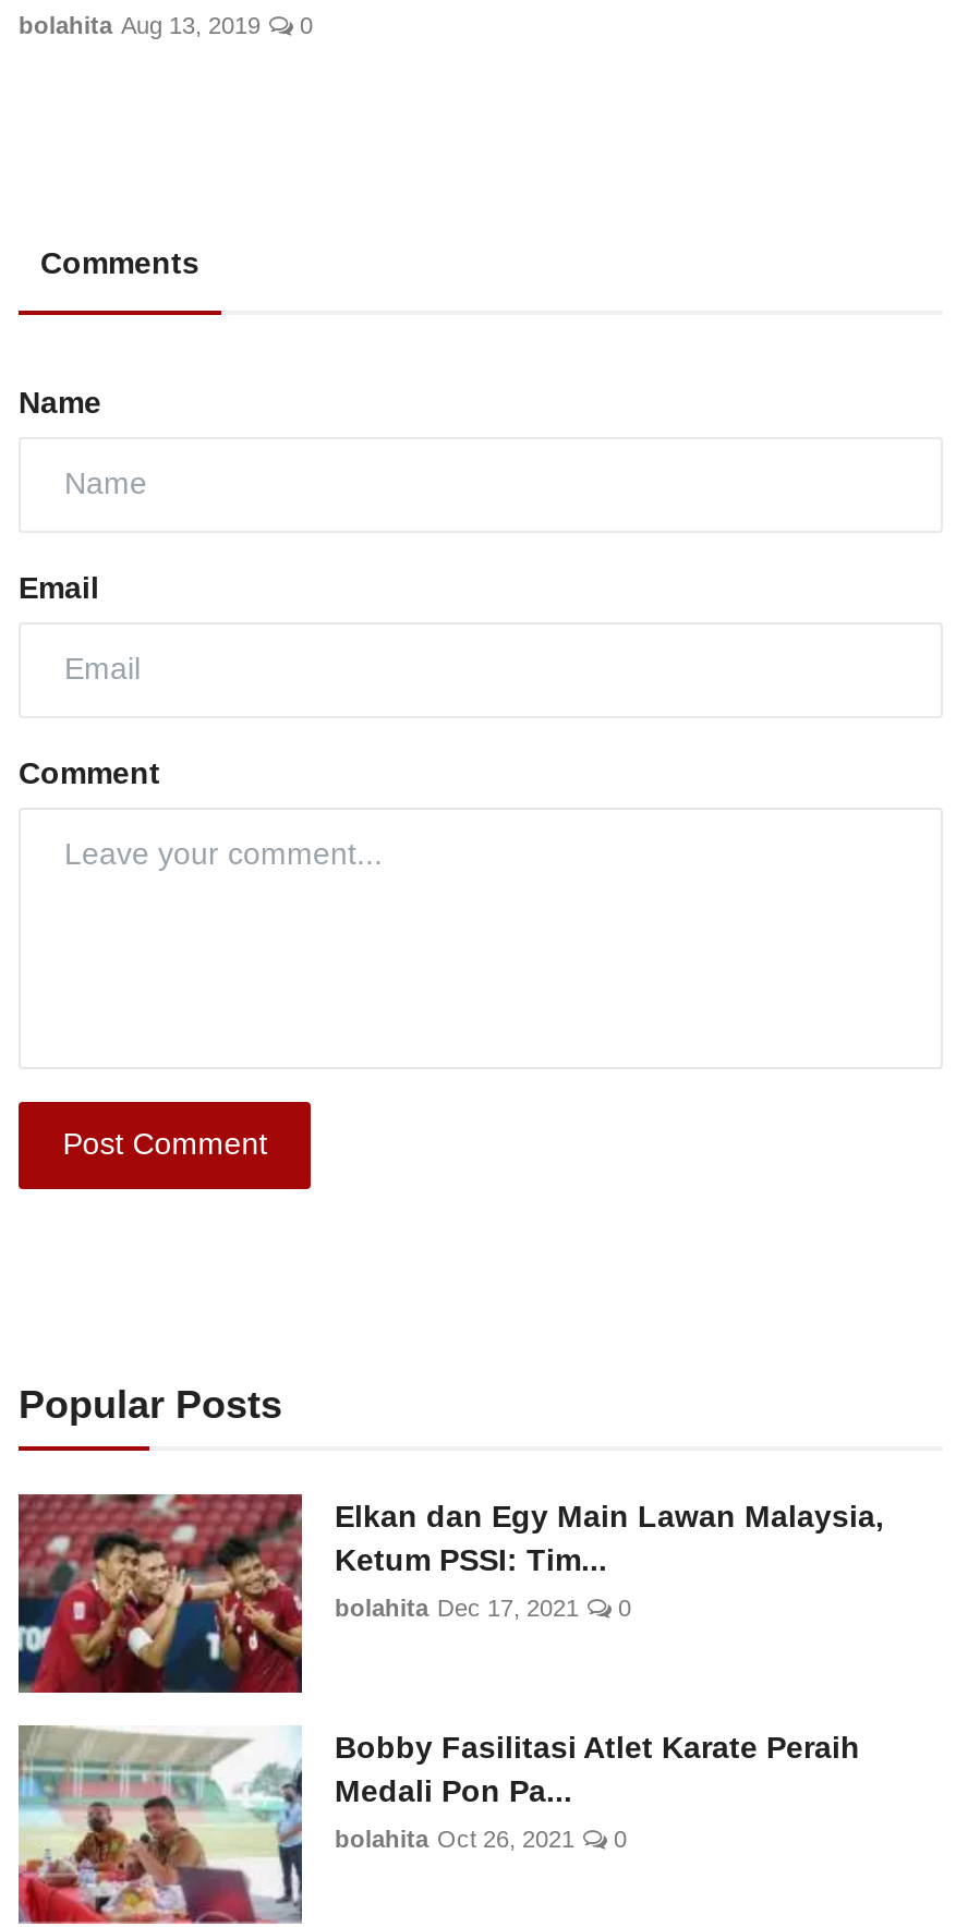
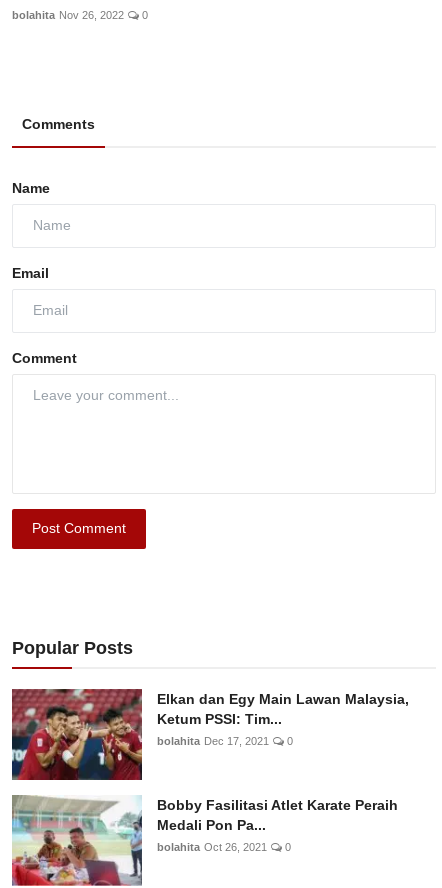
[19,12,313,38] bolahita Aug 13, 2019 0 -> [12,9,148,21] bolahita Nov 26, 2022 0

